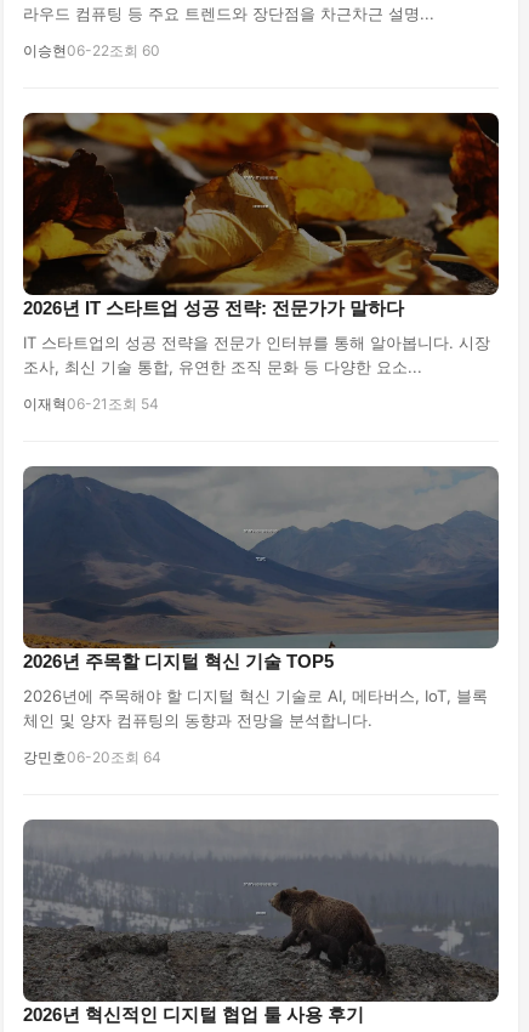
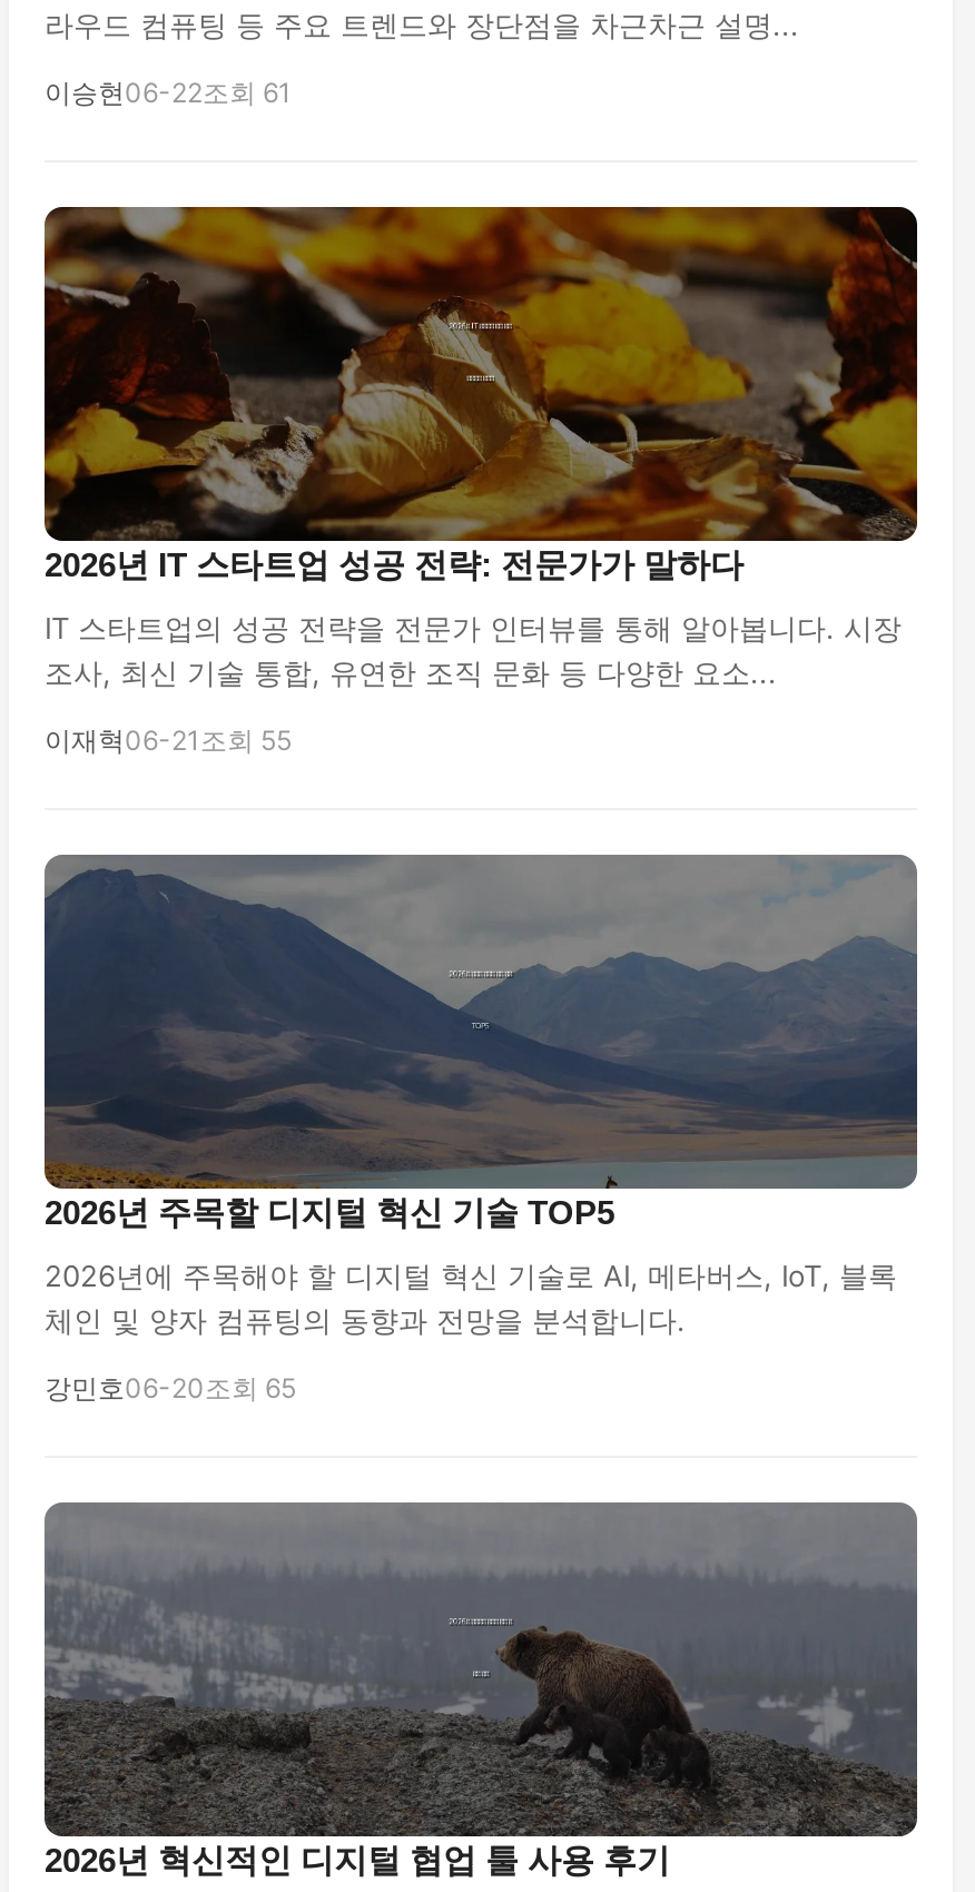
[23,41,160,59] 이승현 06-22조회 60 -> [45,76,292,109] 이승현 06-22조회 61
[23,395,159,413] 이재혁 06-21 조회 54 -> [45,723,292,757] 이재혁 06-21 조회 55
[23,748,161,766] 강민호06-20조회 64 -> [45,1371,296,1405] 강민호06-20조회 65

